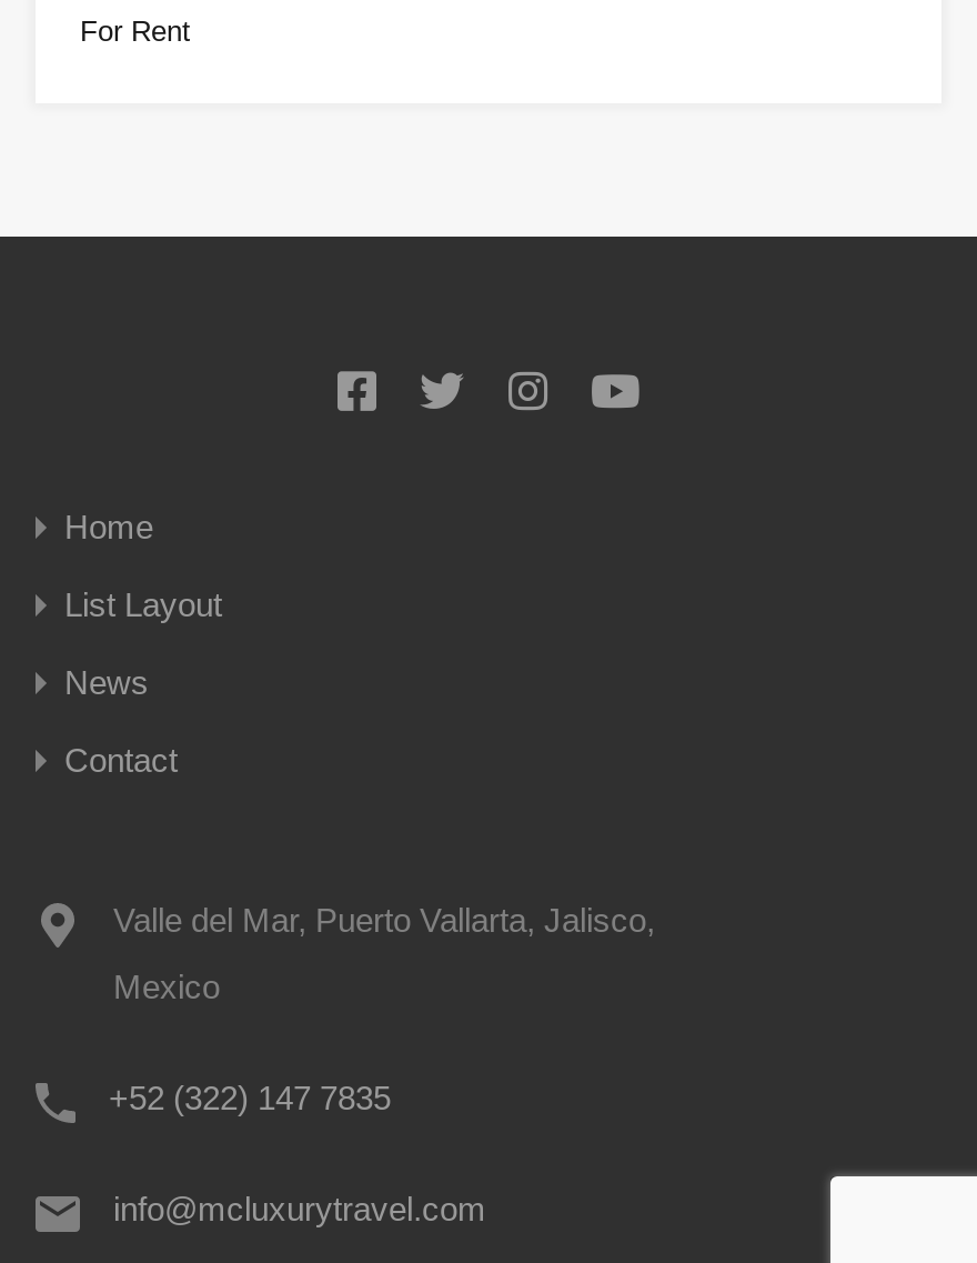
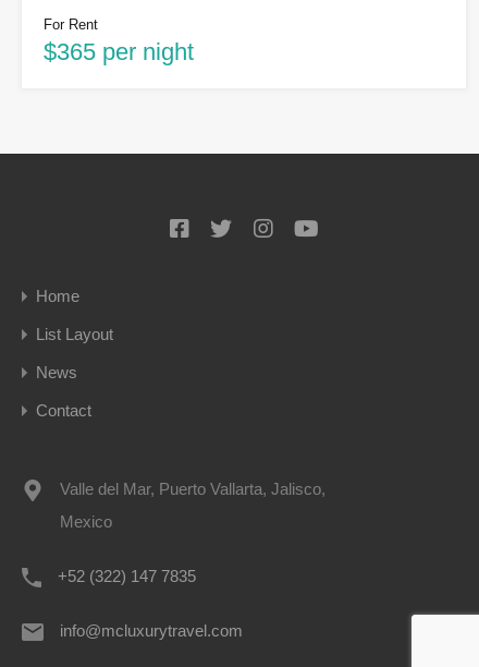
none -> [44,38,194,65] $365 per night

